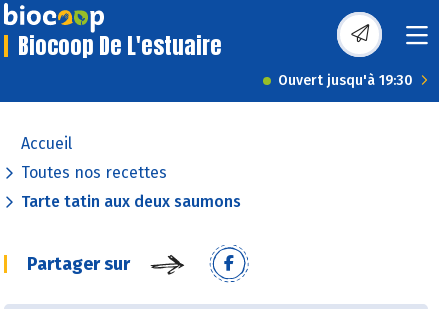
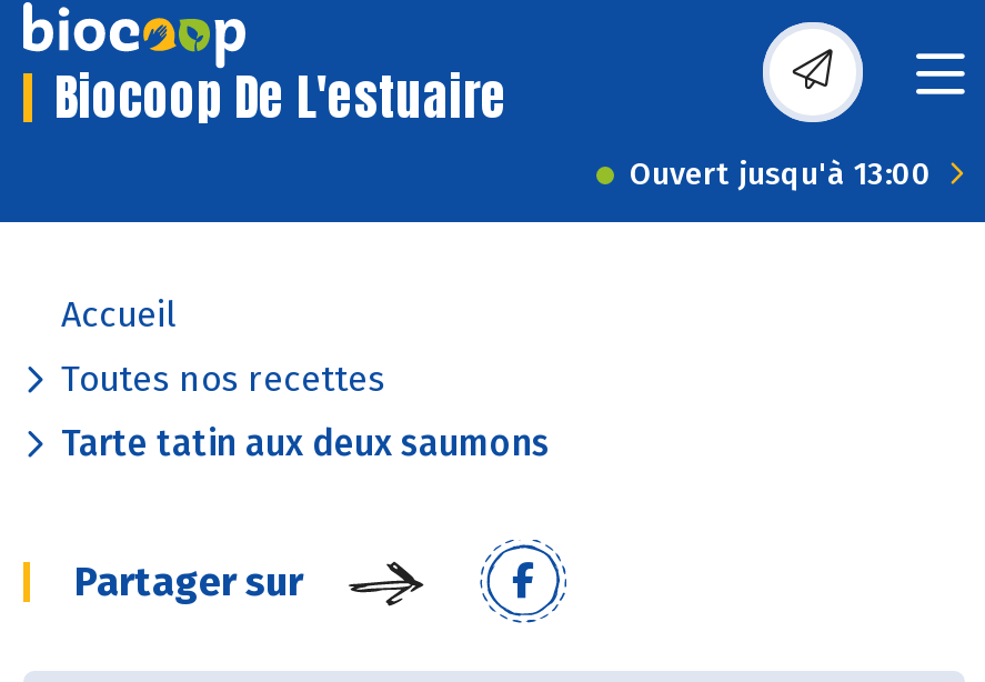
[278,72,413,89] Ouvert jusqu'à 19:30 -> [630,156,932,193] Ouvert jusqu'à 13:00

